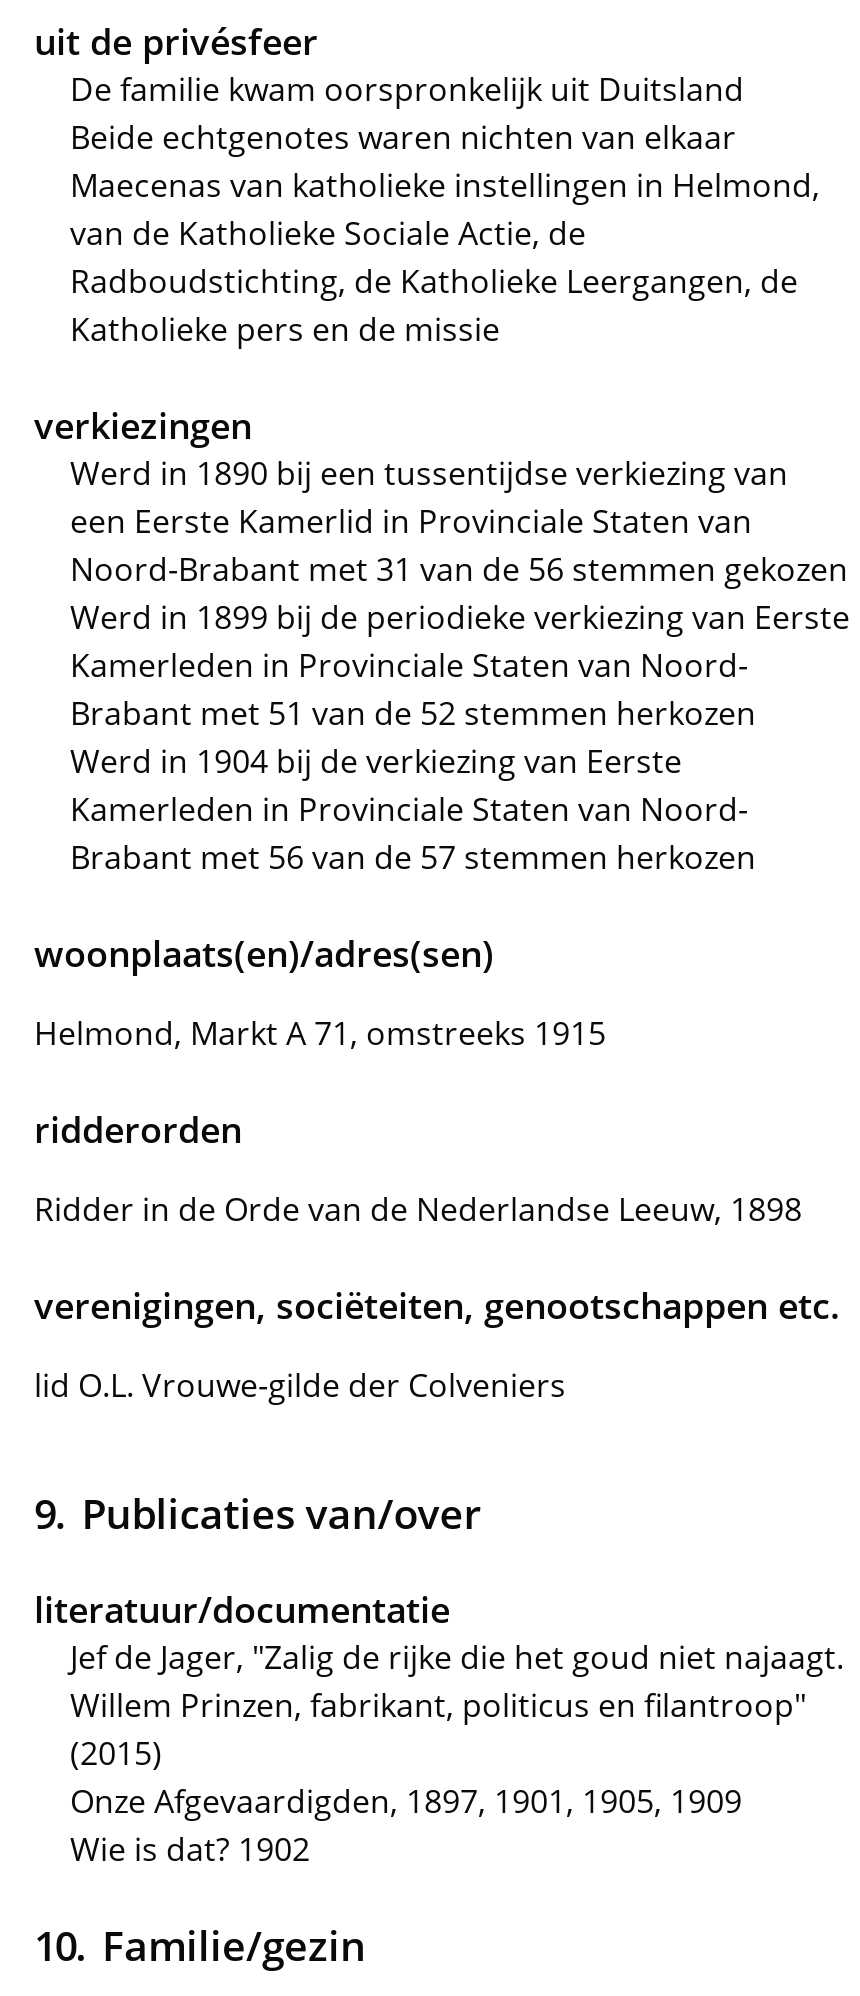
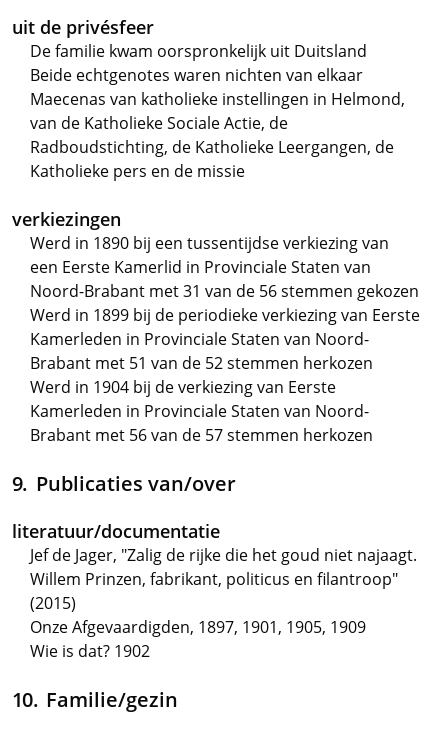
[34,929,840,1407] woonplaats(en)/adres(sen) | Helmond, Markt A 71, omstreeks 1915 | ridderorden | Ridder in de Orde van de Nederlandse Leeuw, 1898 | verenigingen, sociëteiten, genootschappen etc. | lid O.L. Vrouwe-gilde der Colveniers -> none

